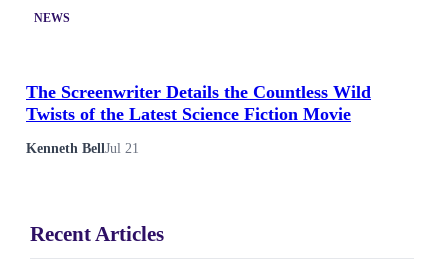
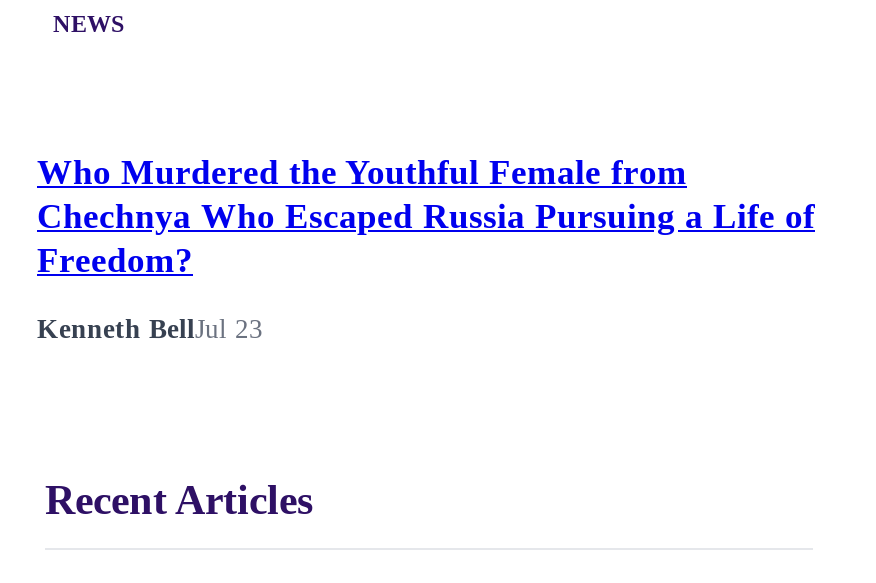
[26,82,371,124] The Screenwriter Details the Countless Wild | Twists of the Latest Science Fiction Movie -> [37,152,815,280] Who Murdered the Youthful Female from | Chechnya Who Escaped Russia Pursuing a Life of | Freedom?
[26,141,139,156] Kenneth BellJul 21 -> [37,314,263,344] Kenneth BellJul 23

